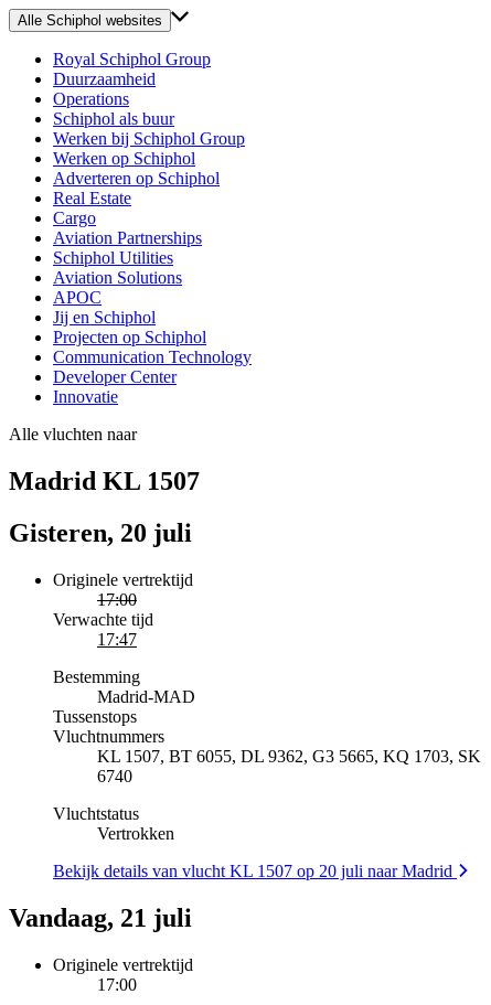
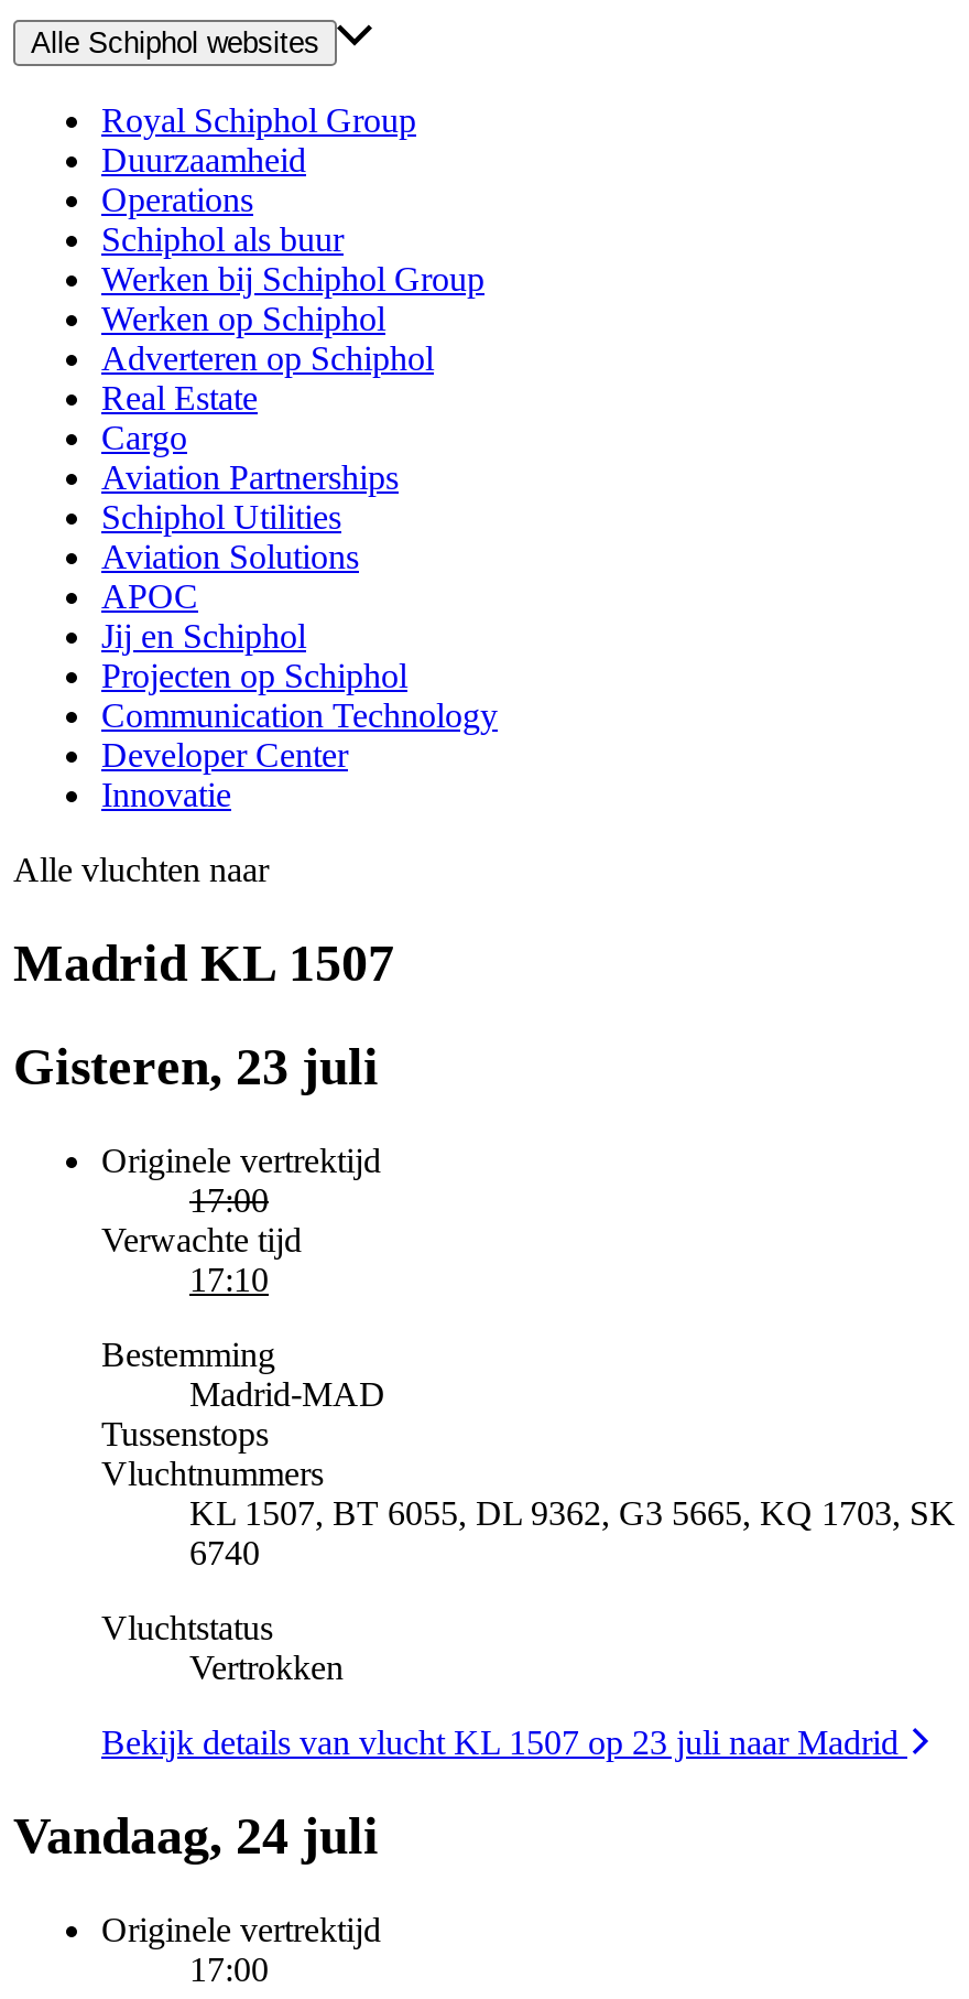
[9,518,192,547] Gisteren, 20 juli -> [13,1038,379,1095] Gisteren, 23 juli
[97,630,137,648] 17:47 -> [189,1260,269,1297] 17:10
[53,861,457,880] Bekijk details van vlucht KL 1507 op 20 juli naar Madrid -> [101,1723,907,1760] Bekijk details van vlucht KL 1507 op 23 juli naar Madrid
[9,903,192,932] Vandaag, 21 juli -> [13,1806,379,1864] Vandaag, 24 juli

